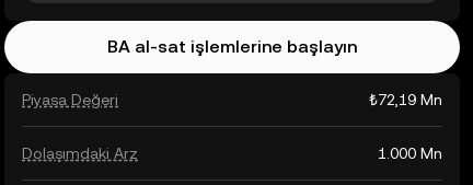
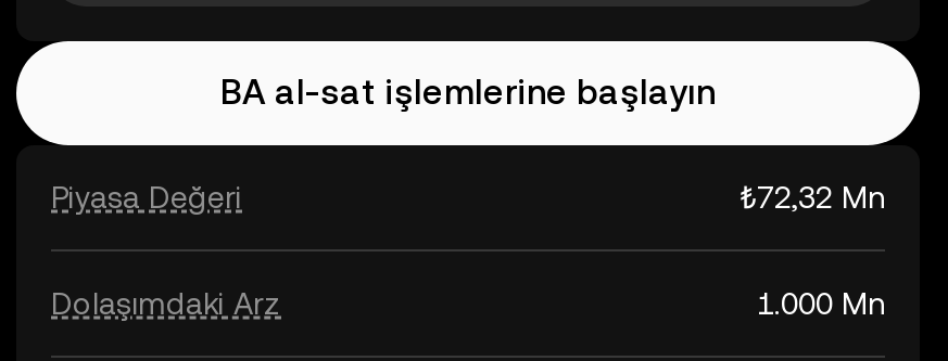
[369,91,442,108] ₺72,19 Mn -> [740,180,885,215] ₺72,32 Mn

